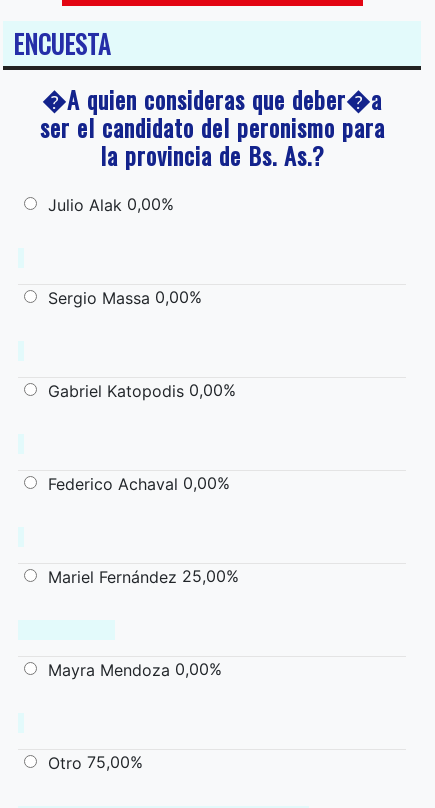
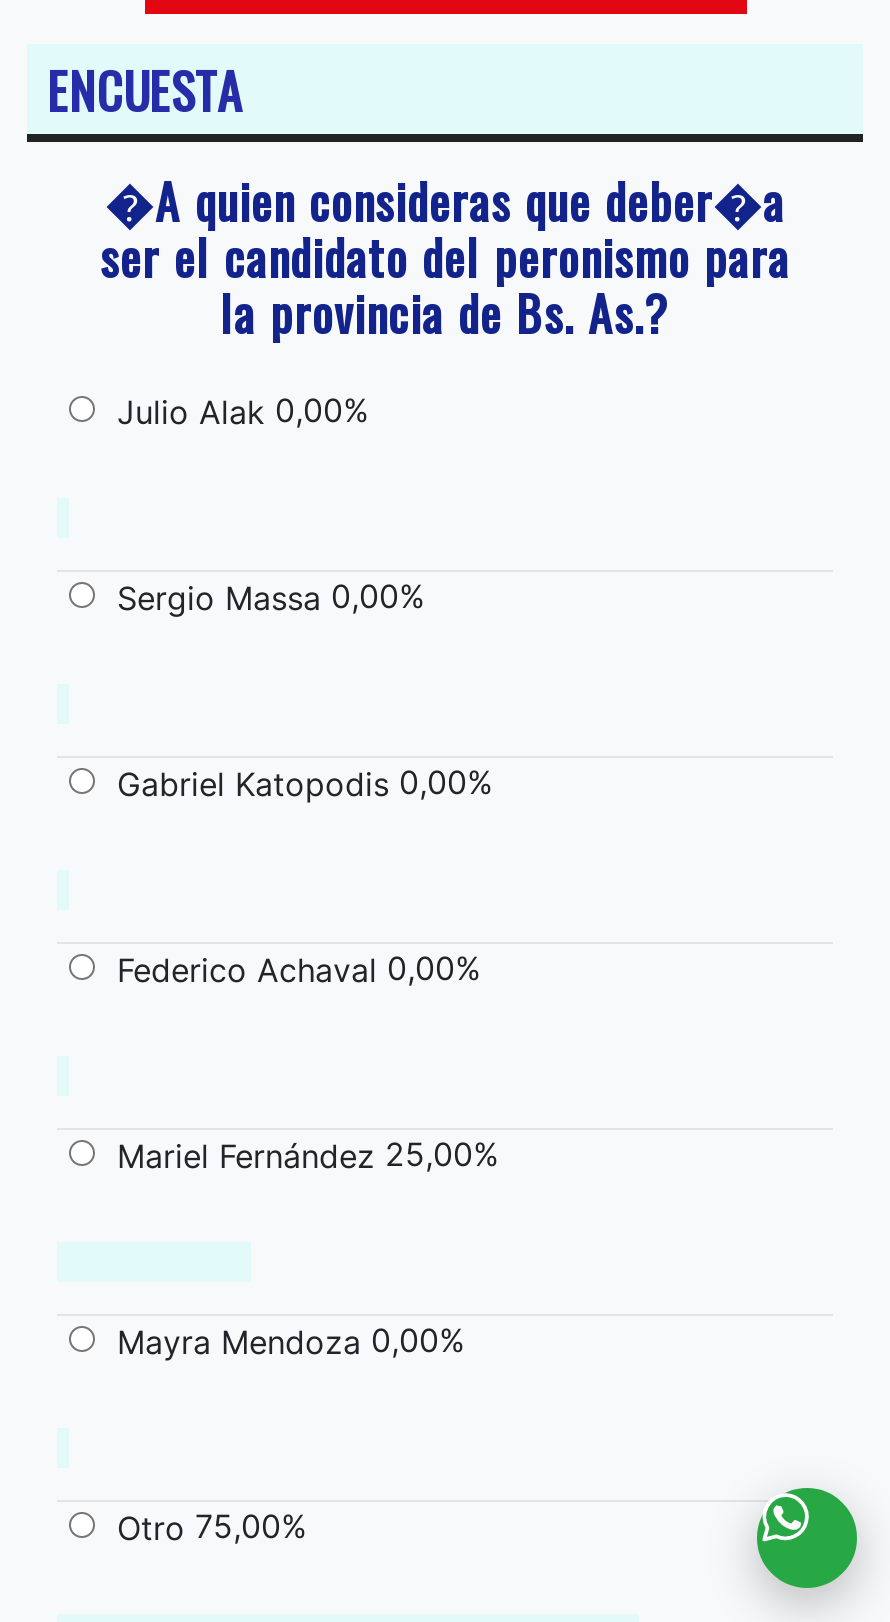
none -> [753,1486,861,1604] [image]

